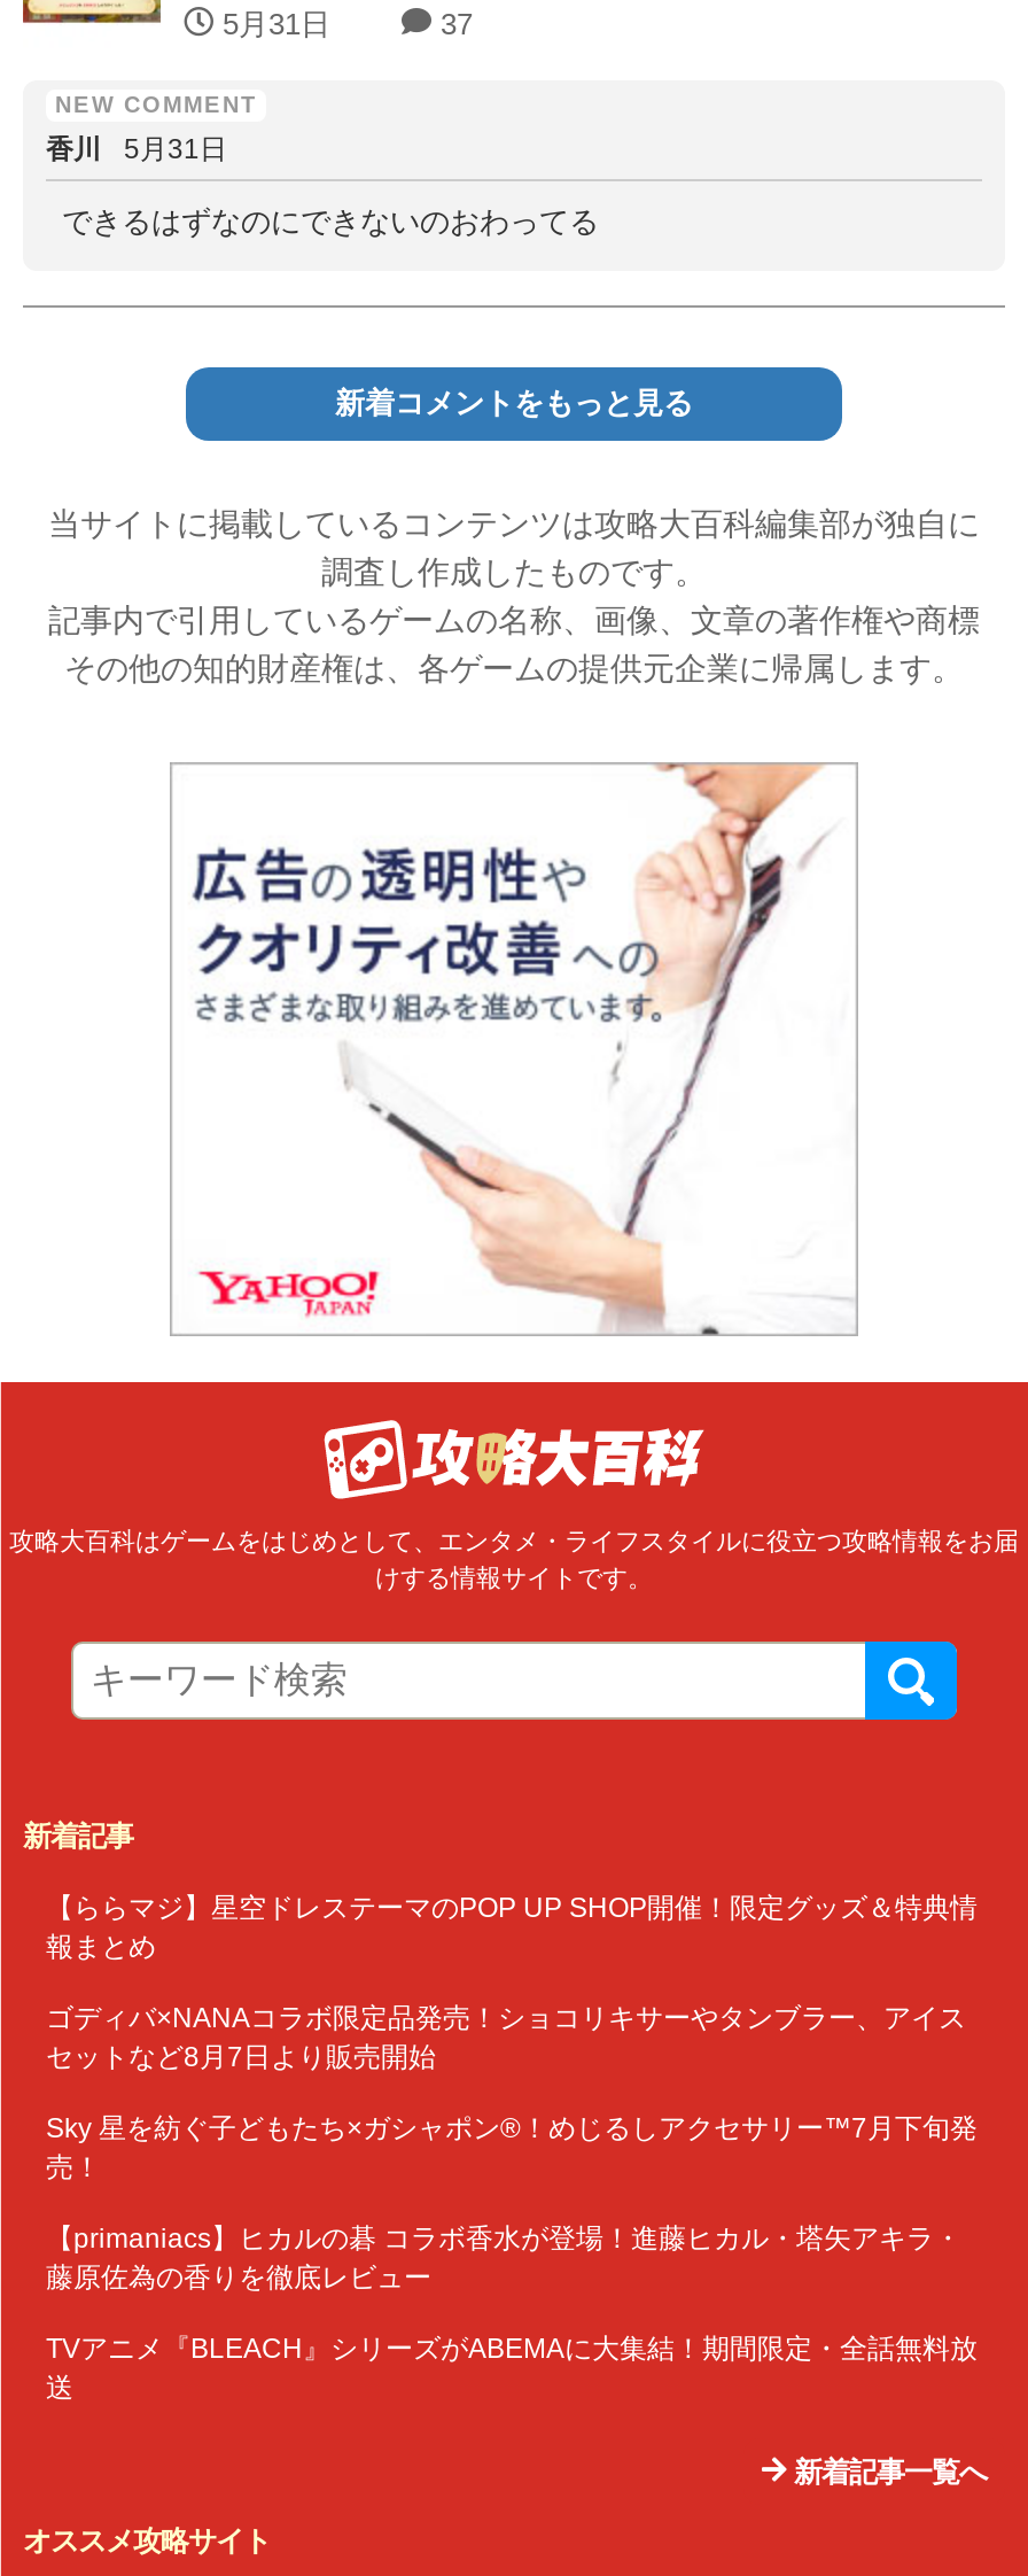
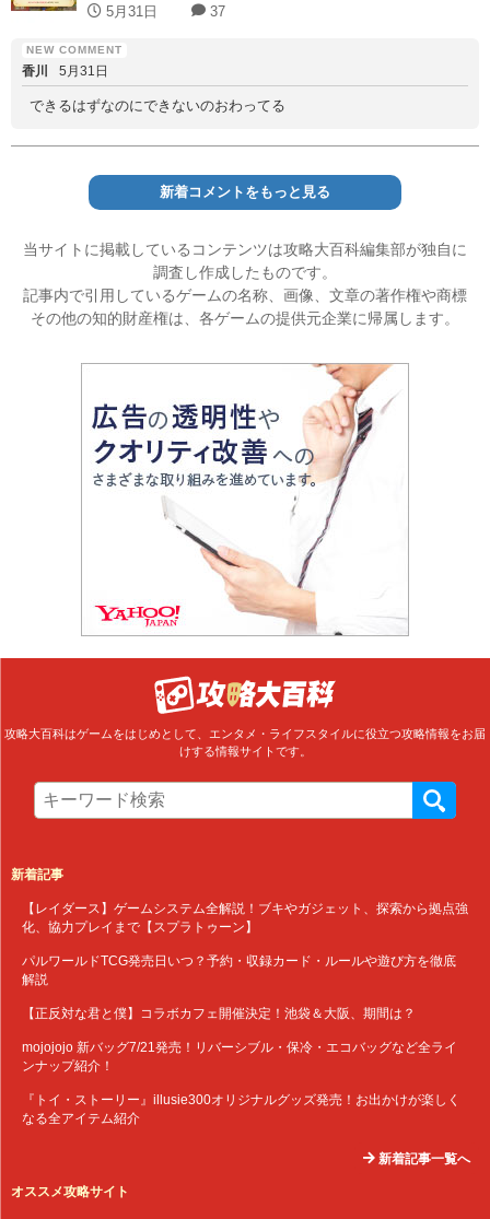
[46,1892,978,1961] 【ららマジ】星空ドレステーマのPOP UP SHOP開催！限定グッズ＆特典情 | 報まとめ -> [22,901,468,934] 【レイダース】ゲームシステム全解説！ブキやガジェット、探索から拠点強 | 化、協力プレイまで【スプラトゥーン】
[46,2002,966,2071] ゴディバ×NANAコラボ限定品発売！ショコリキサーやタンブラー、アイス | セットなど8月7日より販売開始 -> [22,953,456,986] パルワールドTCG発売日いつ？予約・収録カード・ルールや遊び方を徹底 | 解説
[46,2112,978,2181] Sky 星を紡ぐ子どもたち×ガシャポン®！めじるしアクセサリー™7月下旬発 | 売！ -> [22,1006,416,1020] 【正反対な君と僕】コラボカフェ開催決定！池袋＆大阪、期間は？
[46,2222,961,2291] 【primaniacs】ヒカルの碁 コラボ香水が登場！進藤ヒカル・塔矢アキラ・ | 藤原佐為の香りを徹底レビュー -> [22,1040,457,1073] mojojojo 新バッグ7/21発売！リバーシブル・保冷・エコバッグなど全ライ | ンナップ紹介！
[46,2333,978,2402] TVアニメ『BLEACH』シリーズがABEMAに大集結！期間限定・全話無料放 | 送 -> [22,1092,460,1125] 『トイ・ストーリー』illusie300オリジナルグッズ発売！お出かけが楽しく | なる全アイテム紹介

